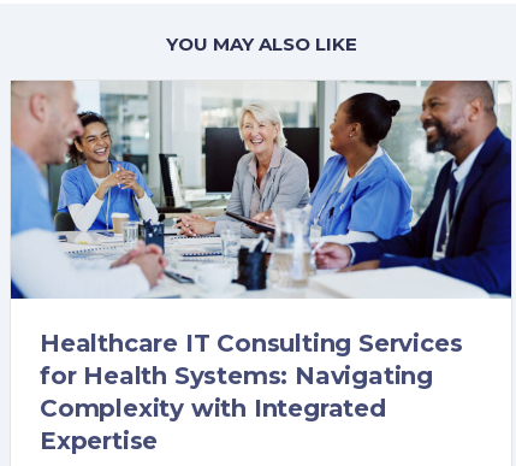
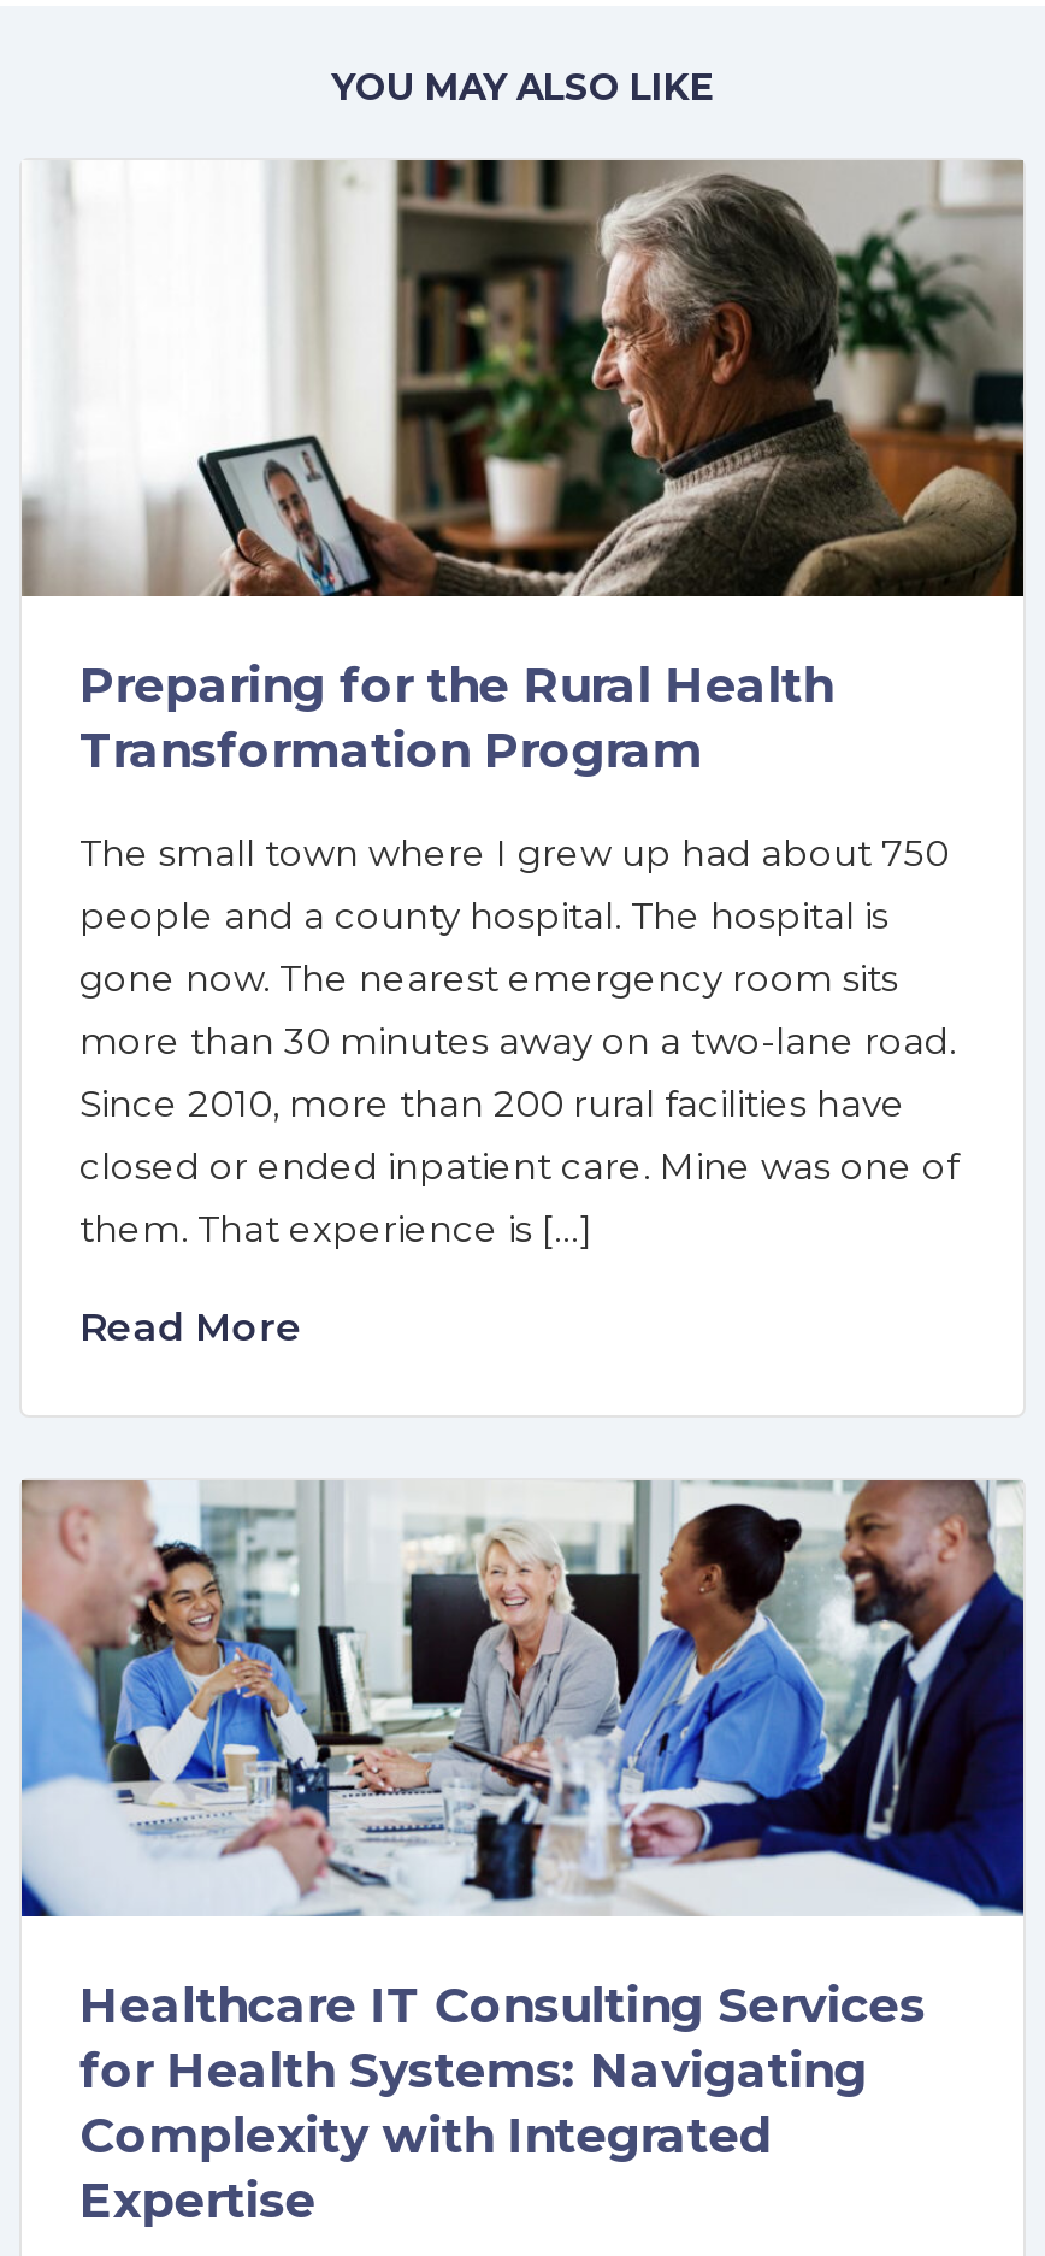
none -> [19,158,1026,1351] [image] | Preparing for the Rural Health | Transformation Program | The small town where I grew up had about 750 | people and a county hospital. The hospital is | gone now. The nearest emergency room sits | more than 30 minutes away on a two-lane road. | Since 2010, more than 200 rural facilities have | closed or ended inpatient care. Mine was one of | them. That experience is […] | Read More

